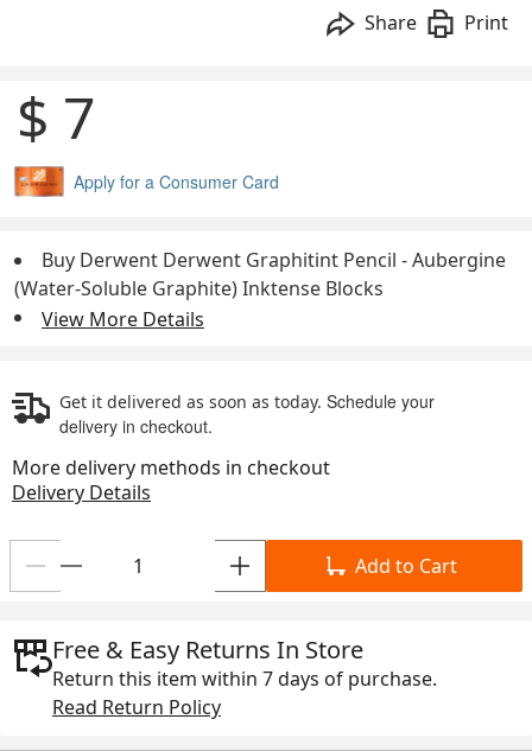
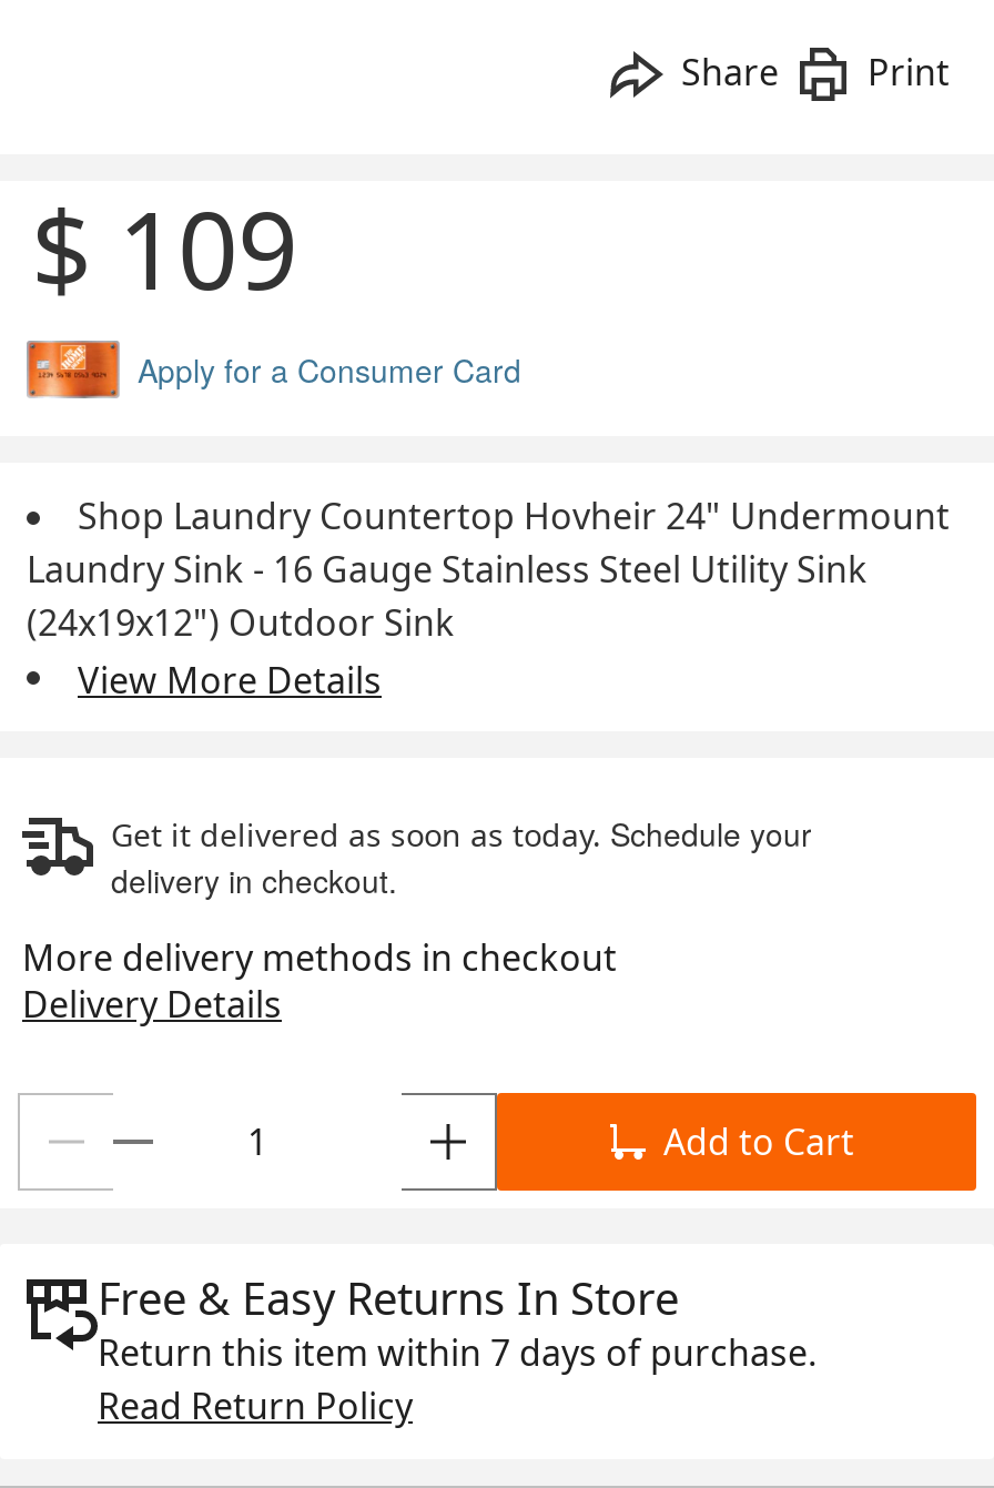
[17,78,95,155] $ 7 -> [31,176,297,321] $ 109
[14,247,506,302] Buy Derwent Derwent Graphitint Pencil - Aubergine | (Water-Soluble Graphite) Inktense Blocks -> [27,492,950,648] Shop Laundry Countertop Hovheir 24" Undermount | Laundry Sink - 16 Gauge Stainless Steel Utility Sink | (24x19x12") Outdoor Sink

